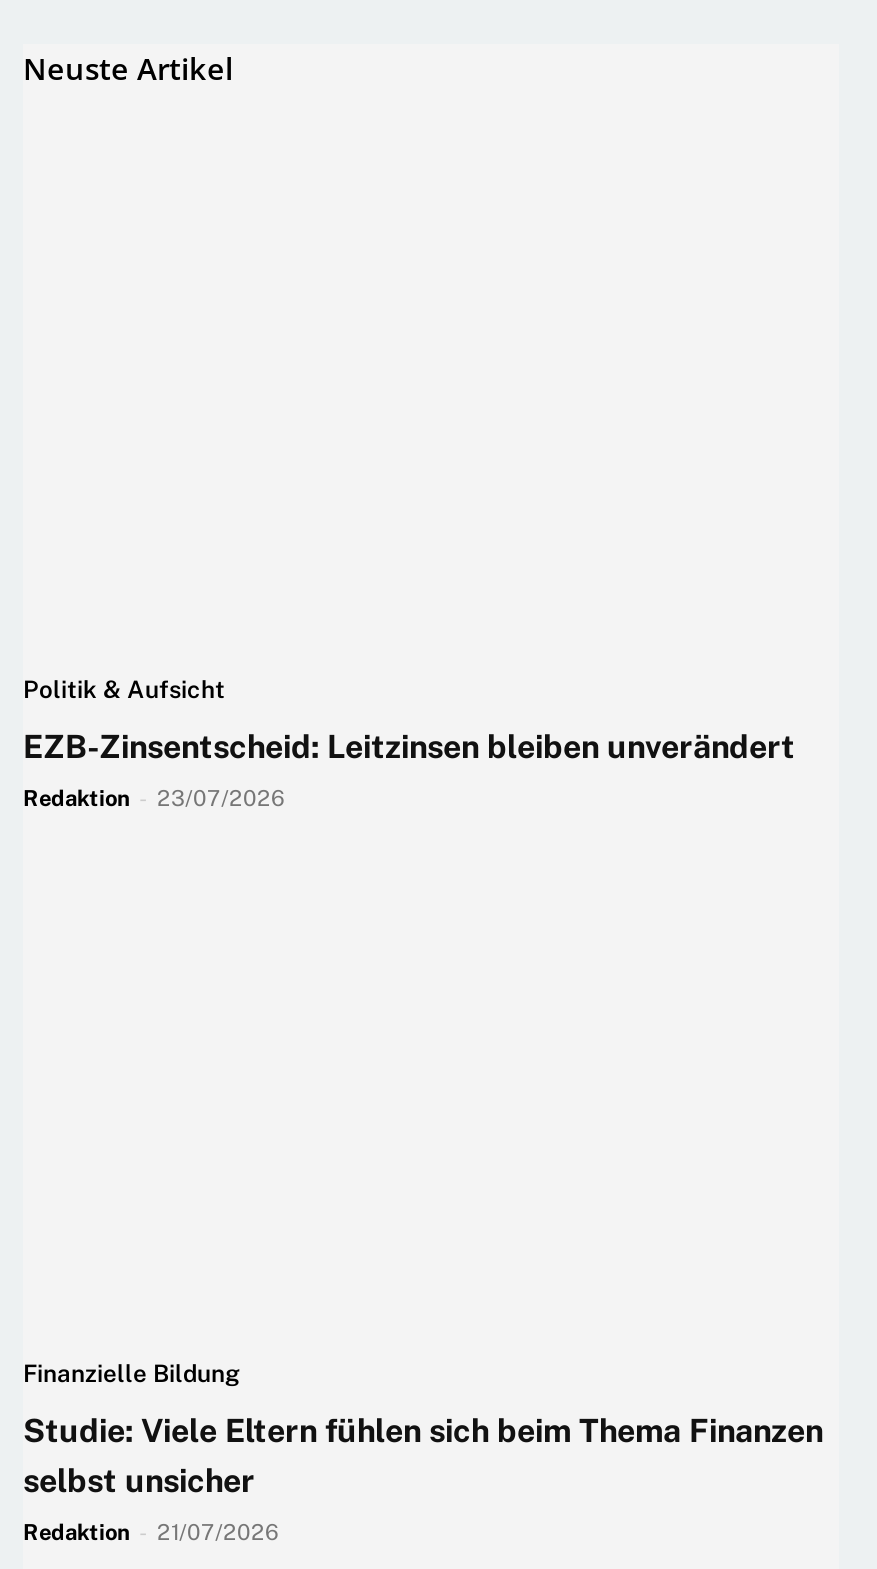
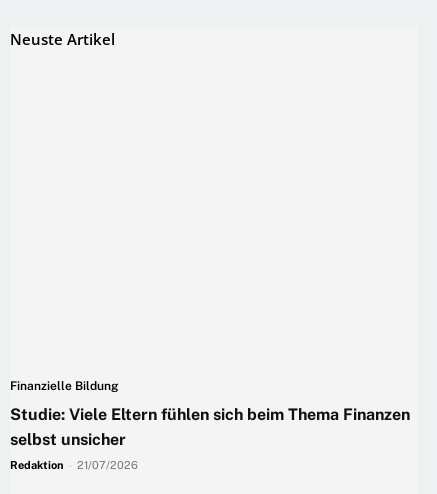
[23,676,795,810] Politik & Aufsicht | EZB-Zinsentscheid: Leitzinsen bleiben unverändert | Redaktion - 23/07/2026 -> none

